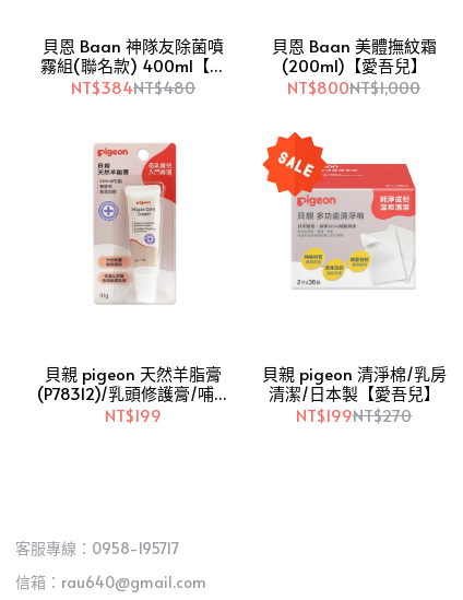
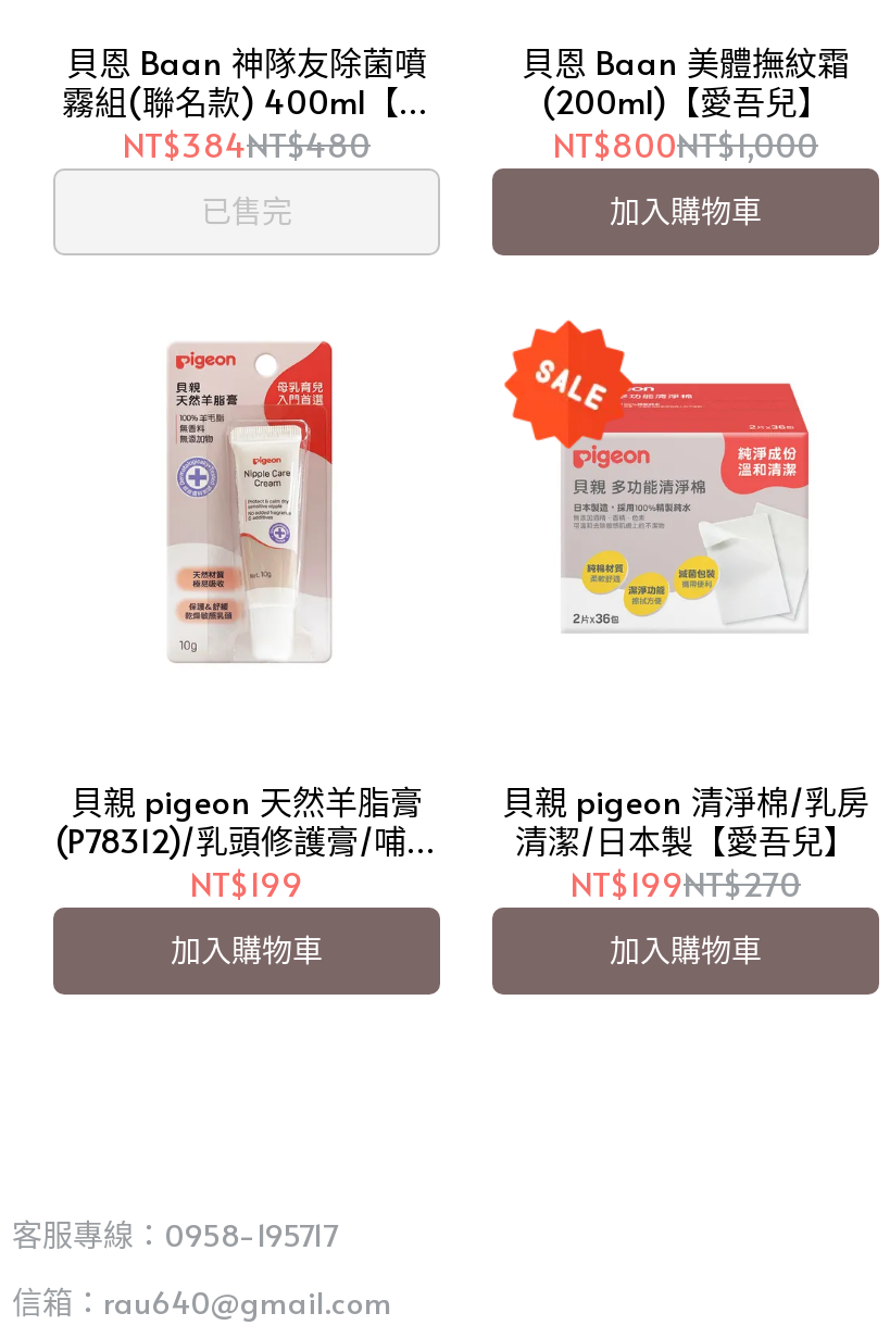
none -> [201,190,292,232] 已售完
none -> [610,190,762,232] 加入購物車
none -> [171,929,323,971] 加入購物車
none -> [610,929,762,971] 加入購物車

